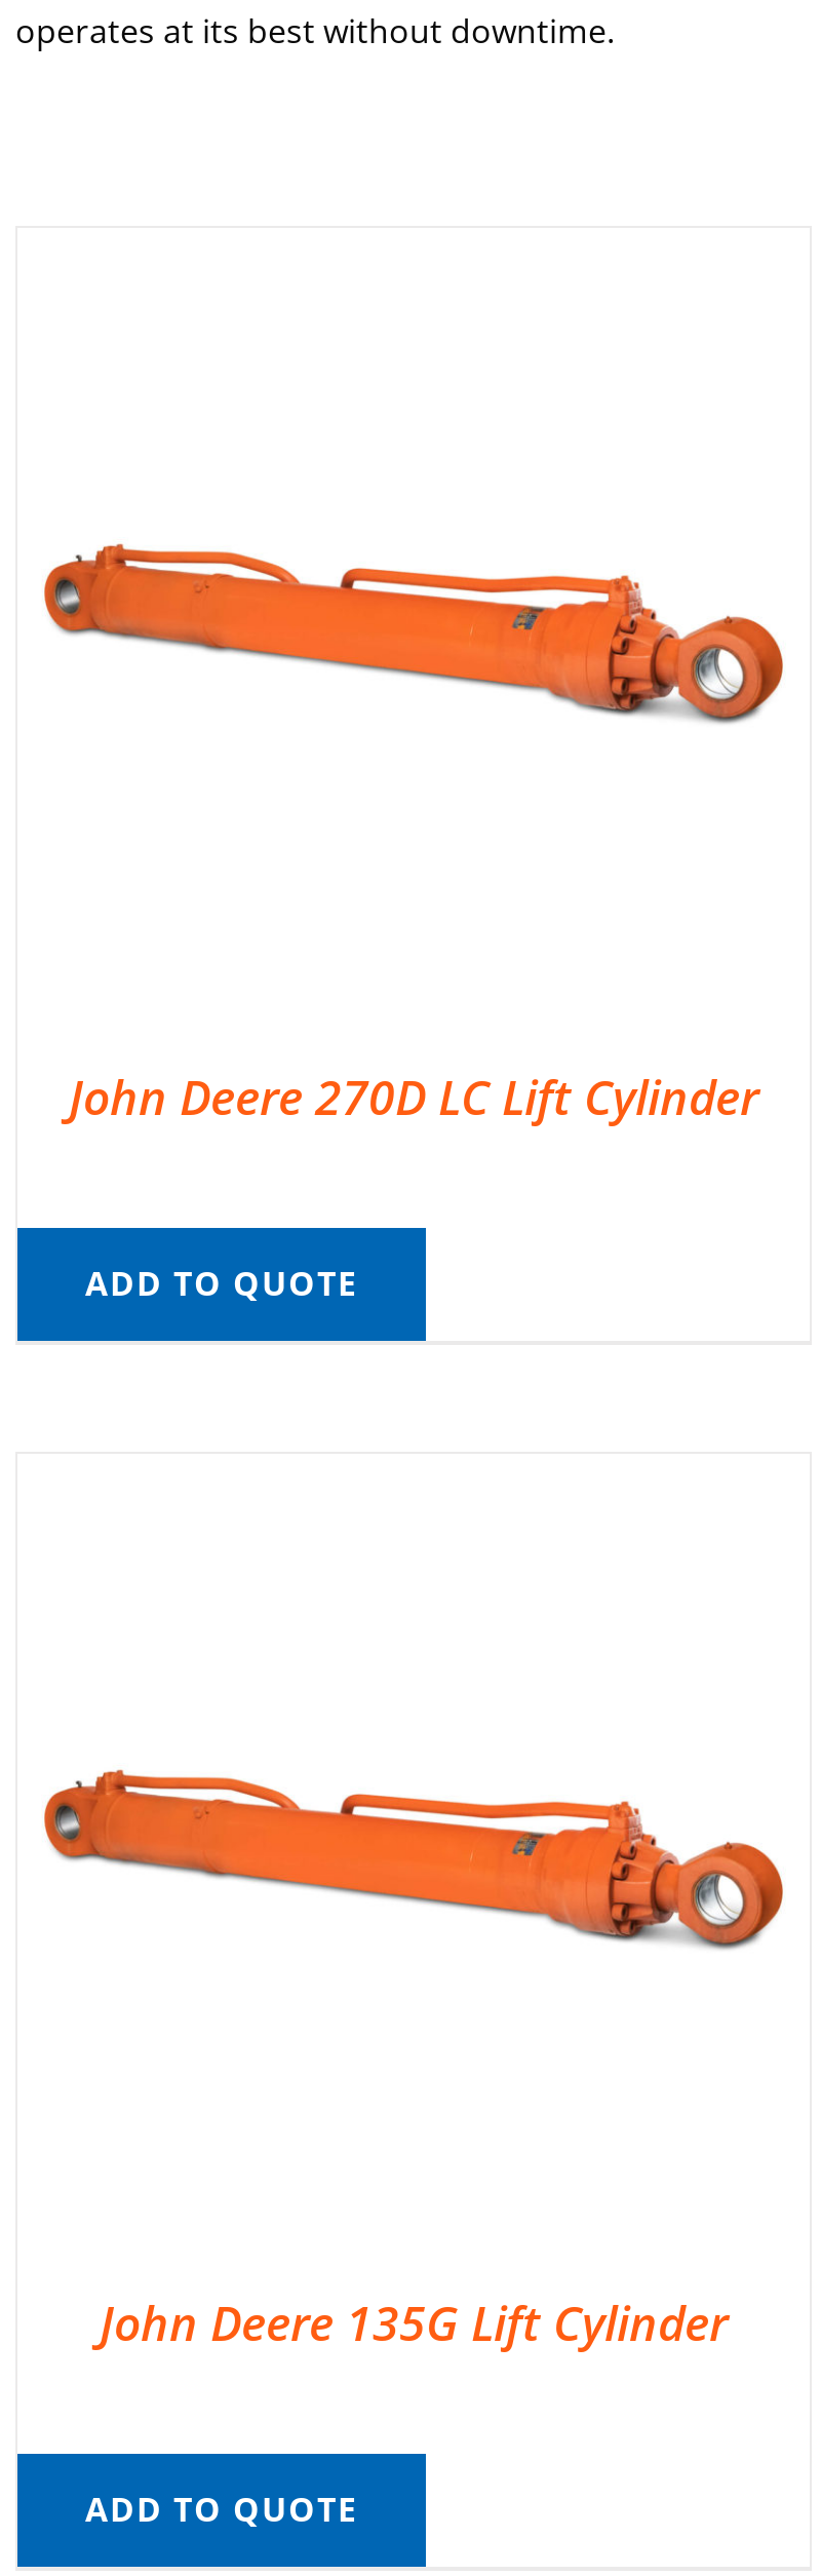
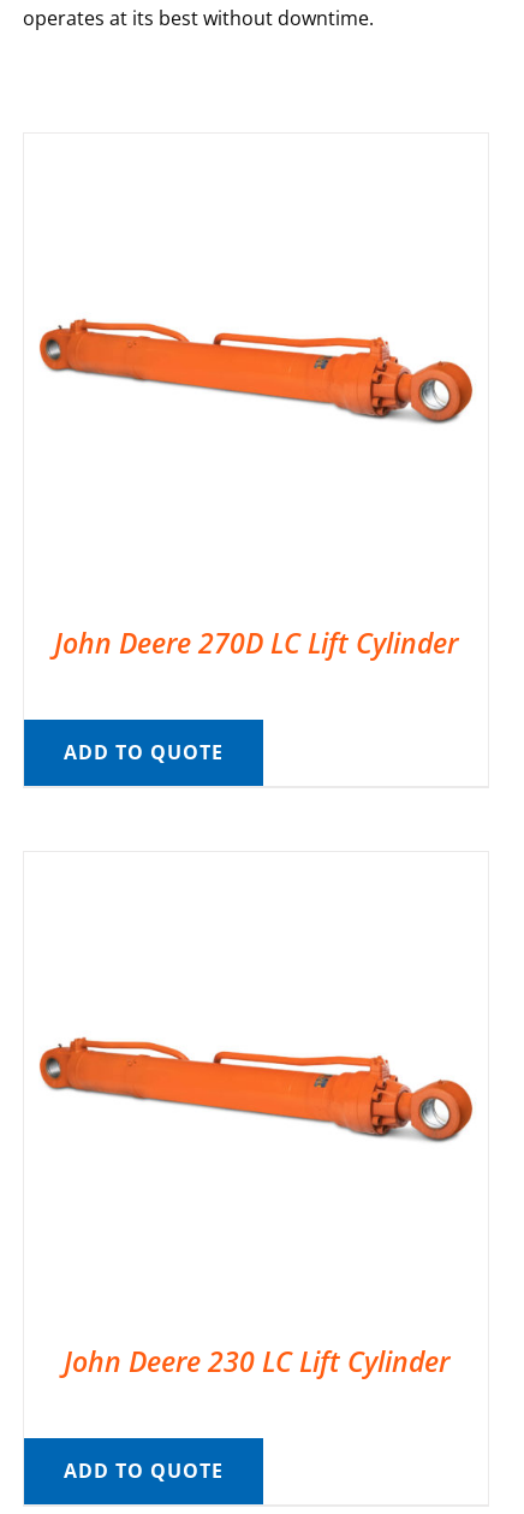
[100,2290,728,2356] John Deere 135G Lift Cylinder -> [63,1342,449,1381] John Deere 230 LC Lift Cylinder

